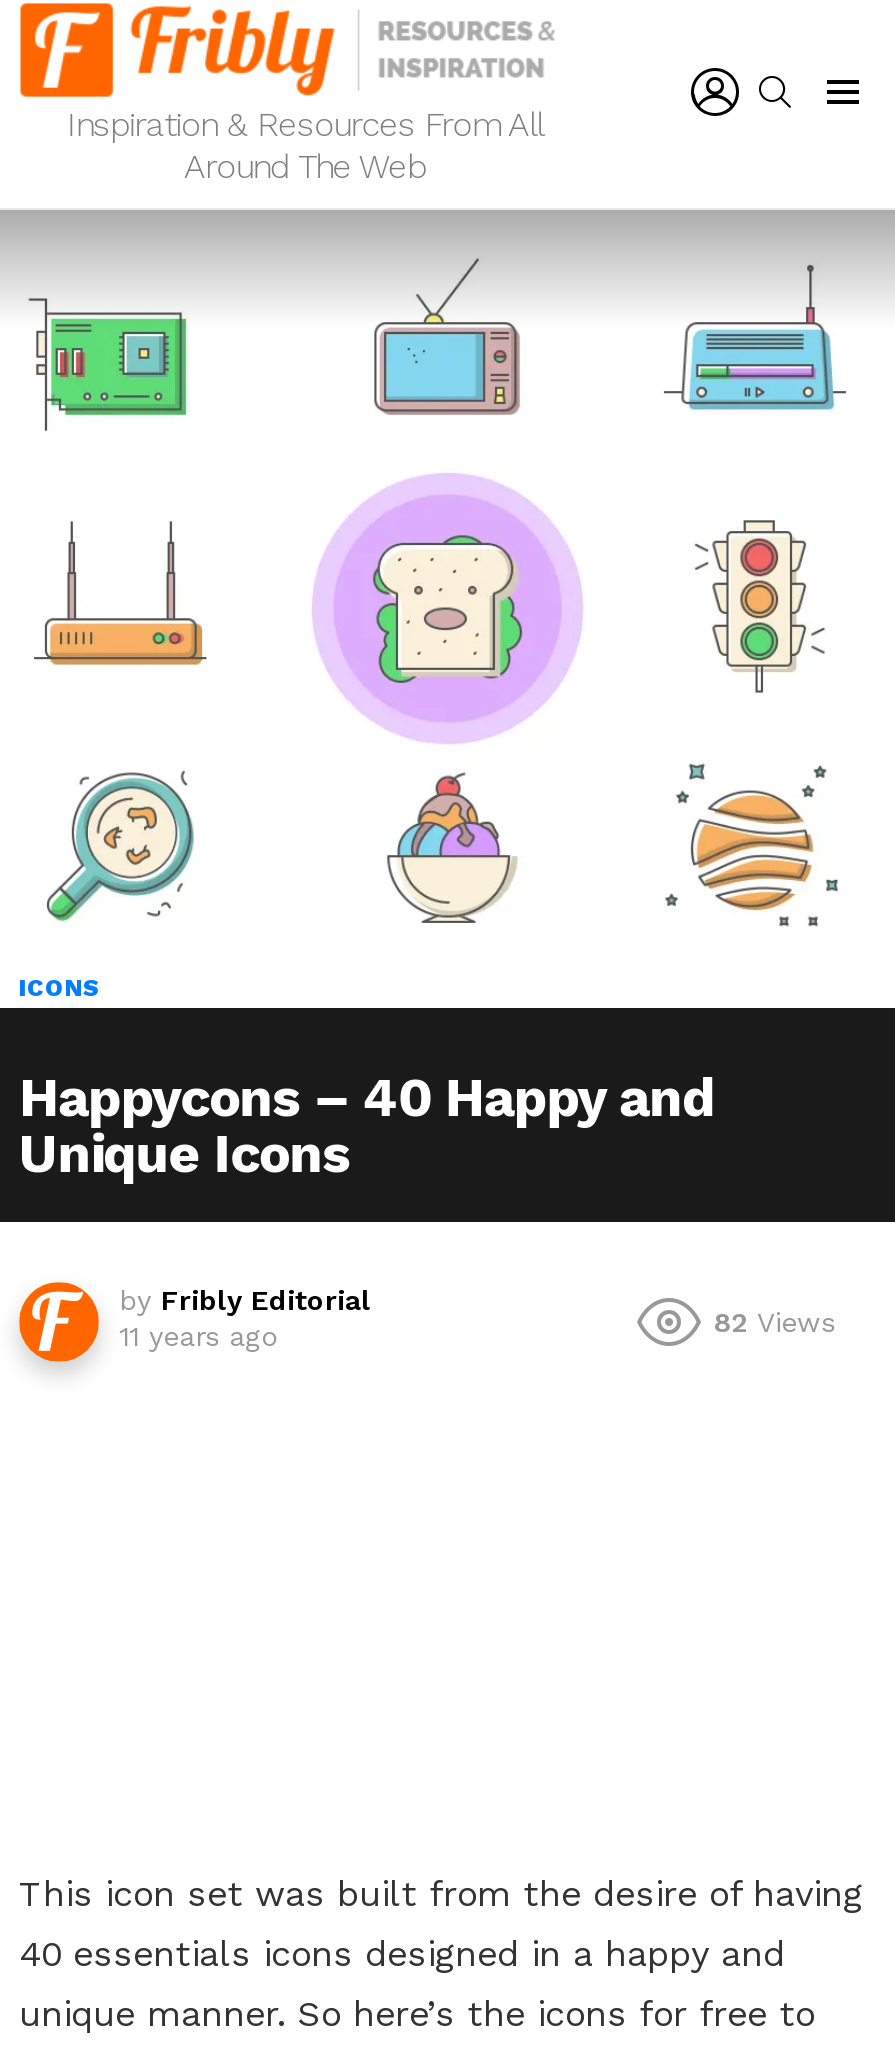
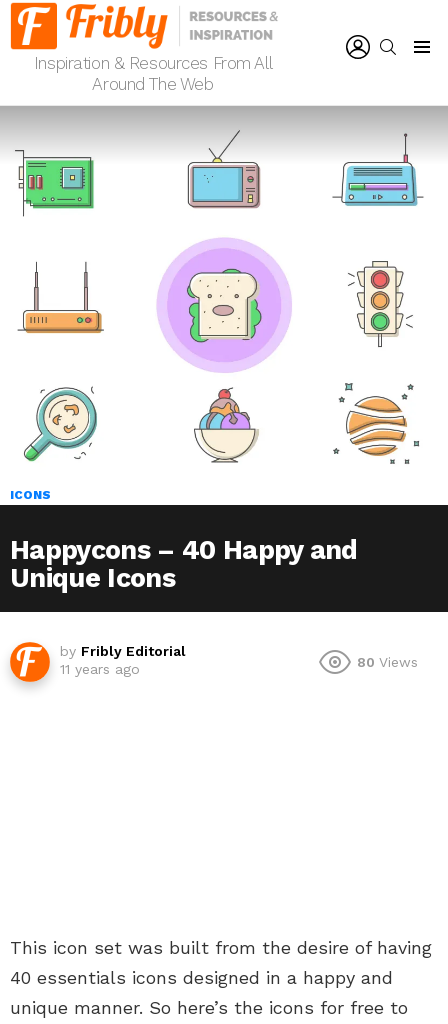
[713,1307,835,1339] 82 Views -> [357,654,418,670] 80 Views

